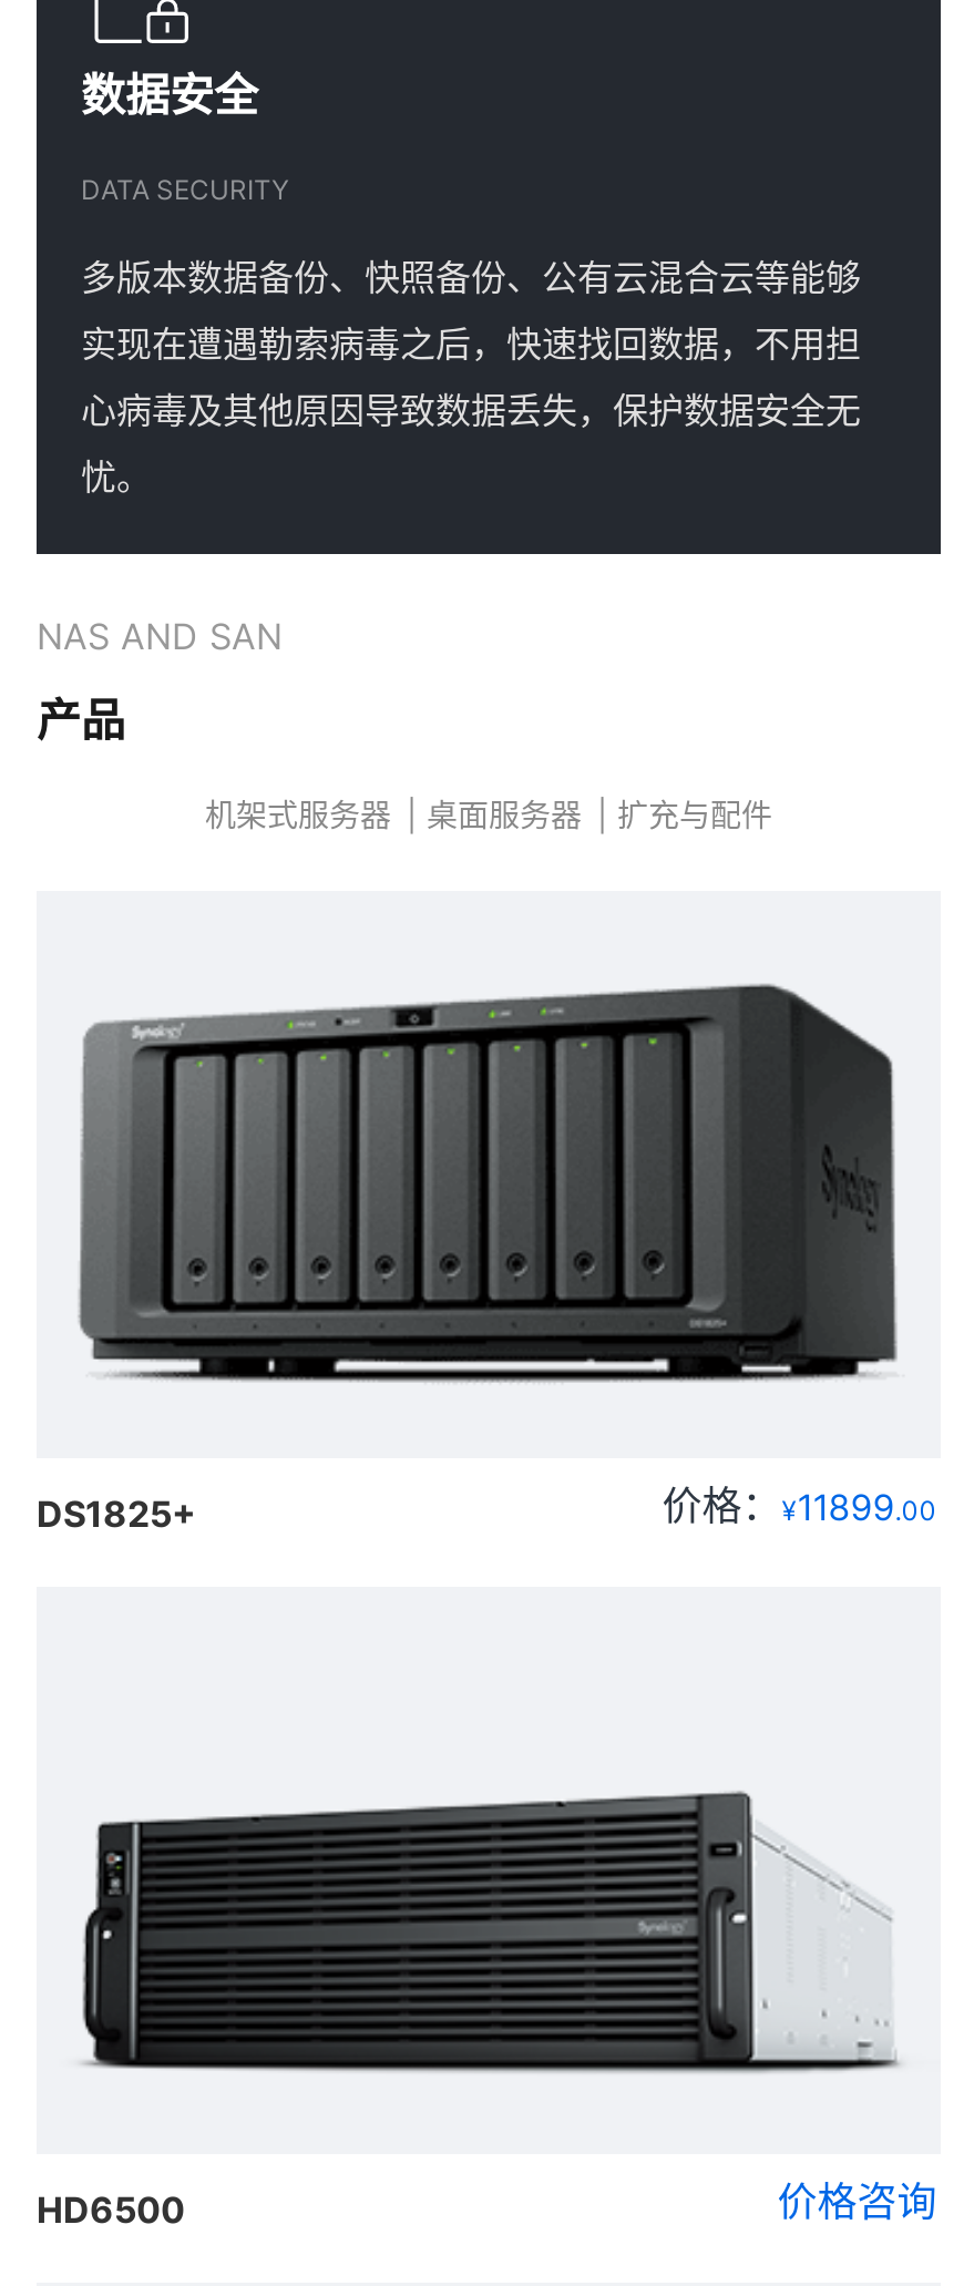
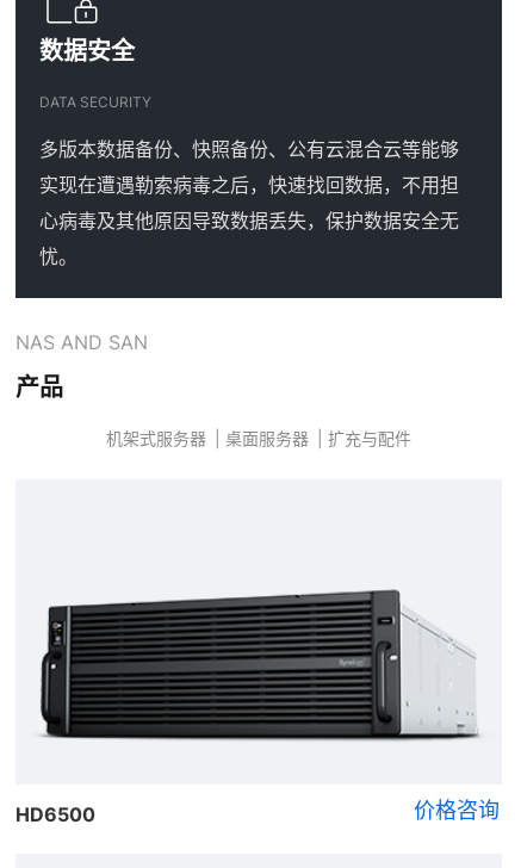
[79,982,899,1383] [image] -> none
[37,1485,937,1536] DS1825+ | 价格：¥11899.00 -> none

